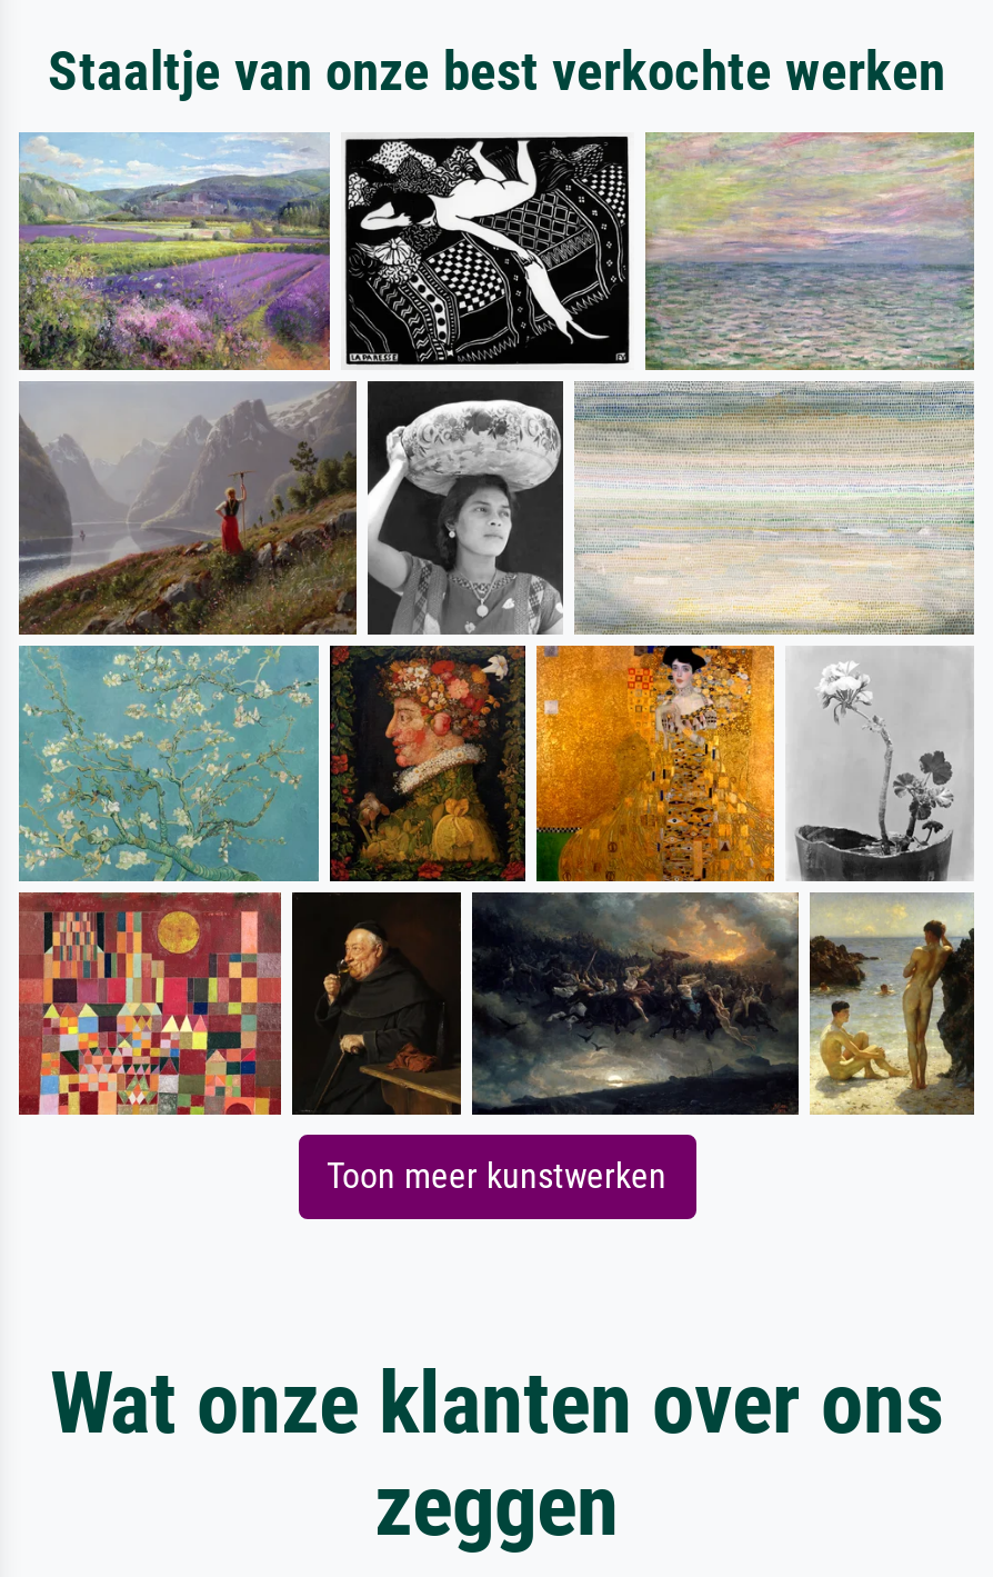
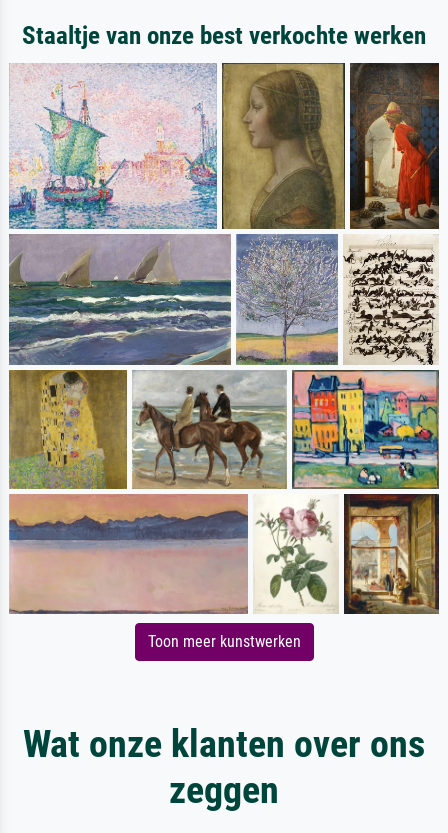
[19,130,974,1117] [image] -> [8,62,440,615] [image]

